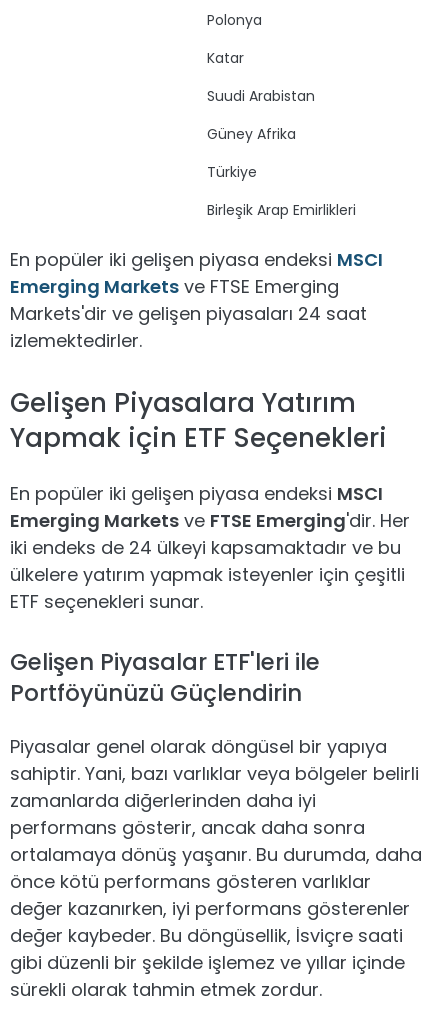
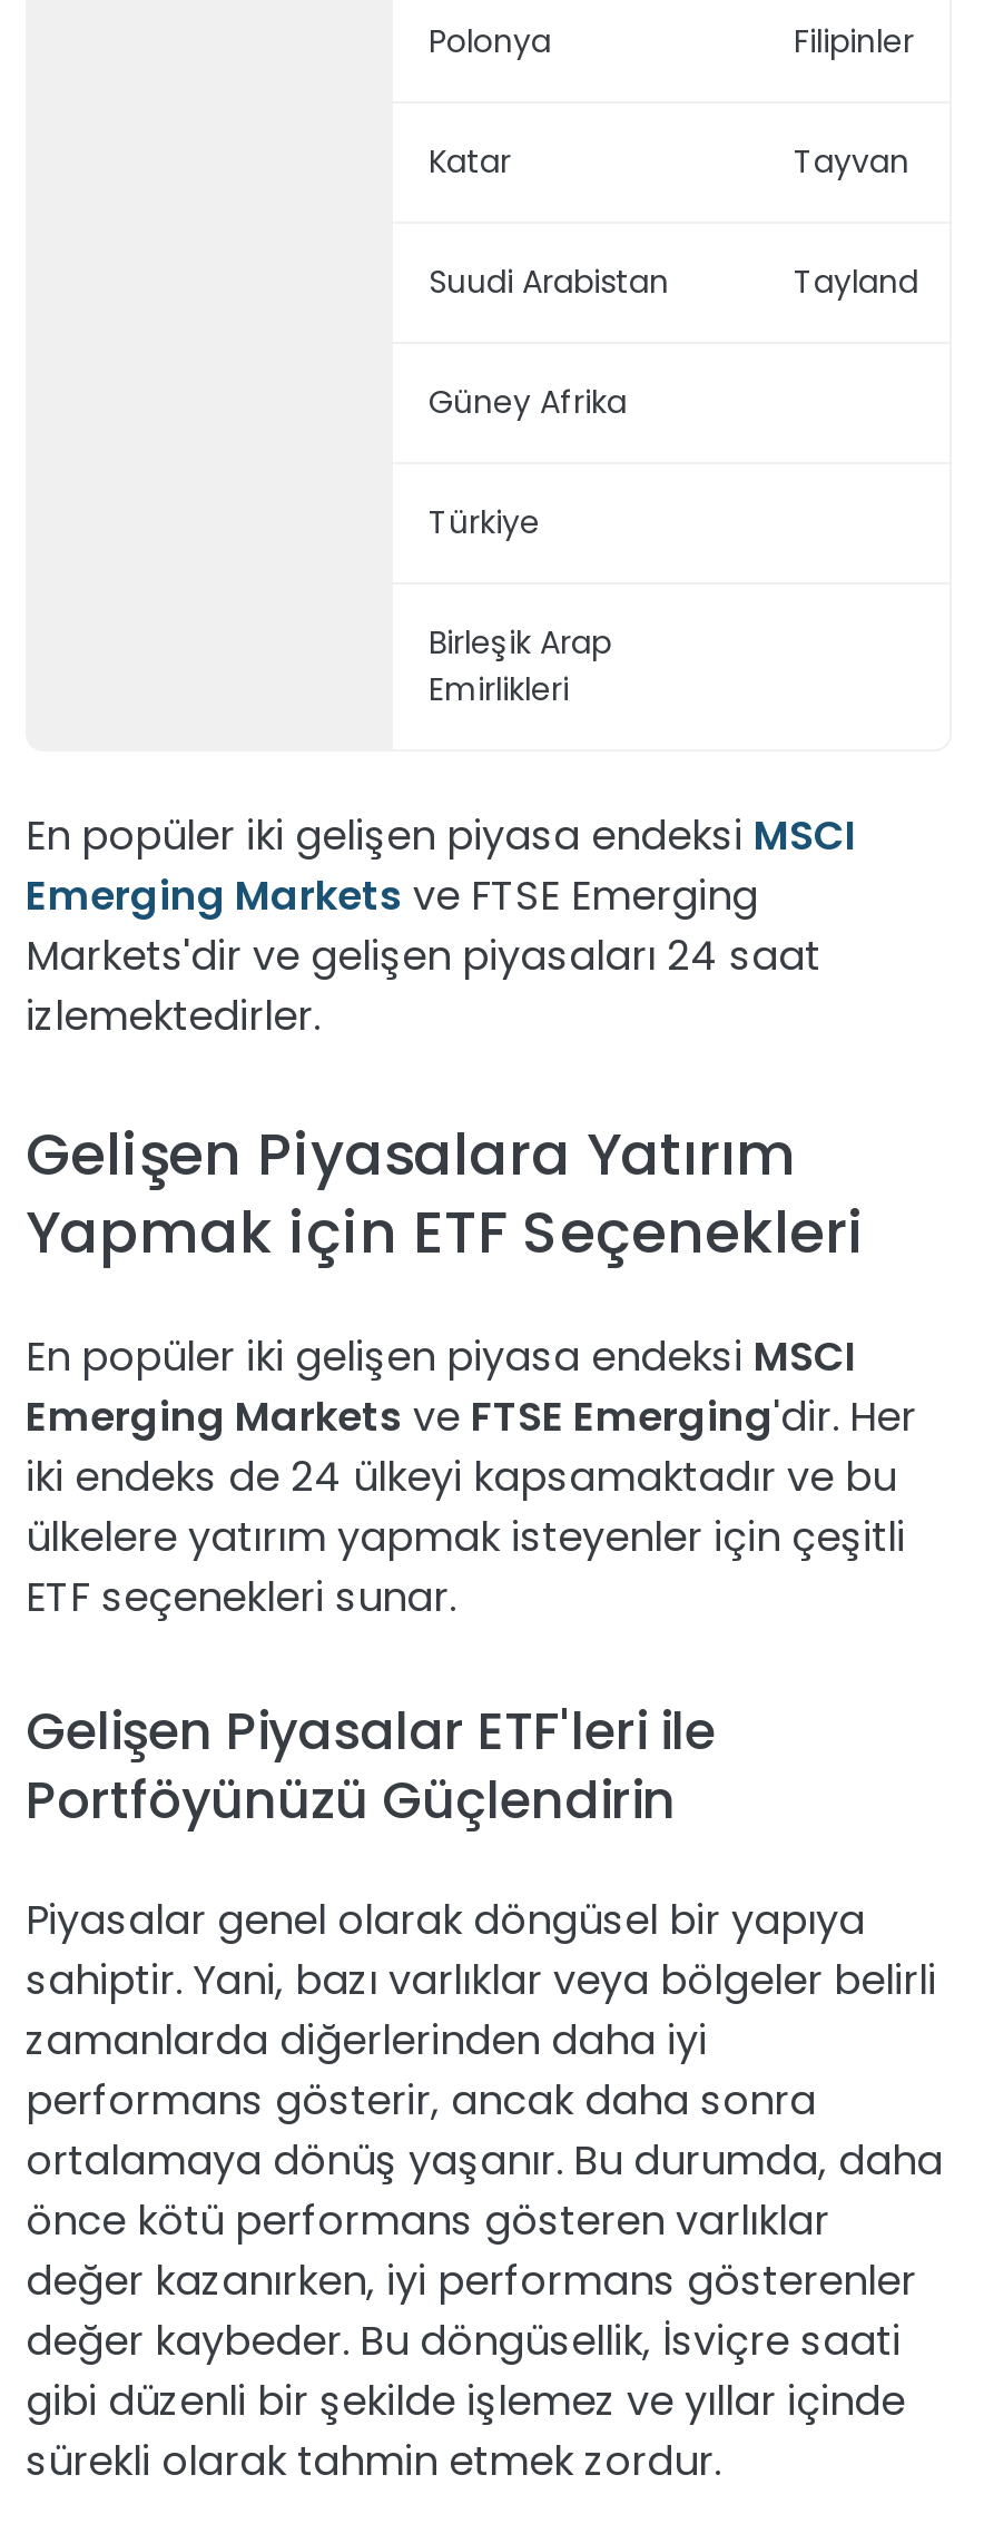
none -> [794,18,914,63] Filipinler
none -> [794,139,909,183] Tayvan
none -> [794,259,918,304] Tayland

